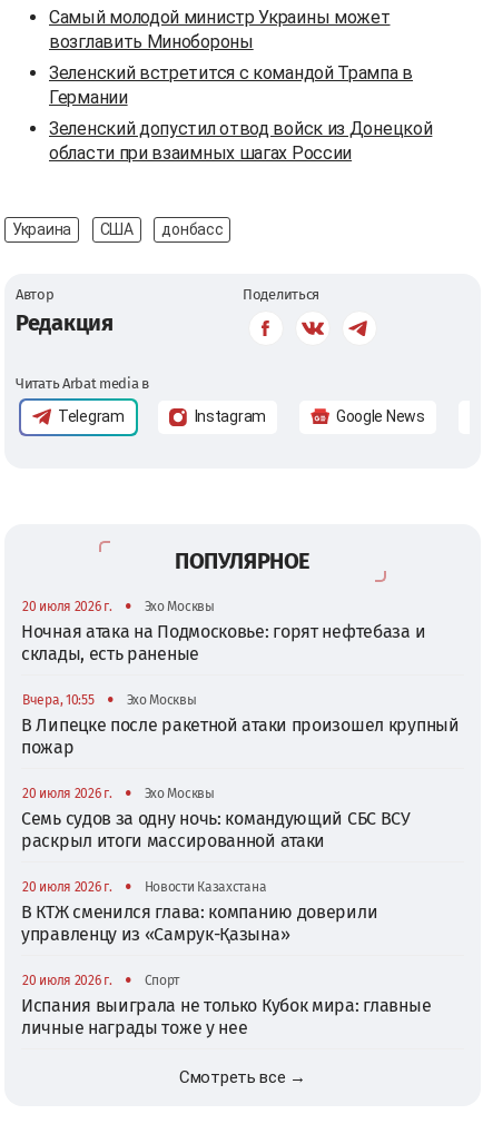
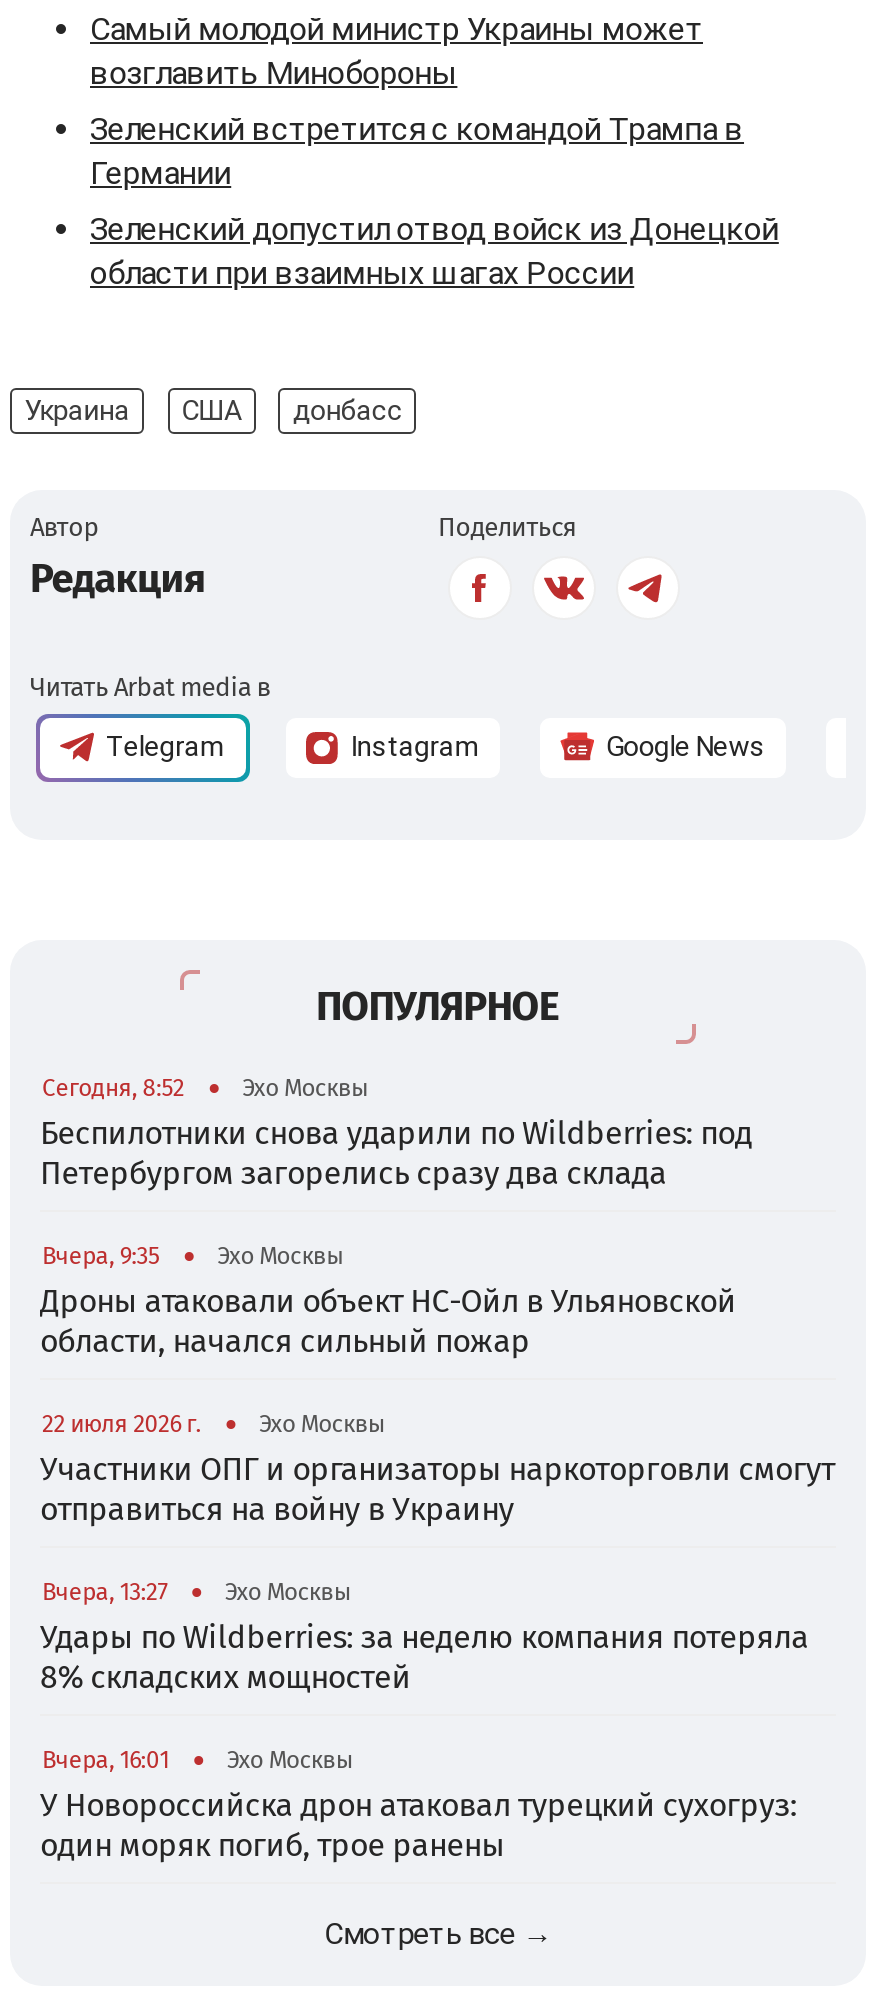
[22,598,112,614] 20 июля 2026 г. -> [42,1073,184,1101] Сегодня, 8:52
[21,621,425,664] Ночная атака на Подмосковье: горят нефтебаза и | склады, есть раненые -> [40,1113,752,1191] Беспилотники снова ударили по Wildberries: под | Петербургом загорелись сразу два склада
[22,692,94,707] Вчера, 10:55 -> [42,1241,159,1269] Вчера, 9:35
[21,714,459,757] В Липецке после ракетной атаки произошел крупный | пожар -> [40,1281,736,1359] Дроны атаковали объект НС-Ойл в Ульяновской | области, начался сильный пожар
[22,785,112,801] 20 июля 2026 г. -> [42,1409,201,1437] 22 июля 2026 г.
[21,807,410,851] Семь судов за одну ночь: командующий СБС ВСУ | раскрыл итоги массированной атаки -> [40,1449,835,1527] Участники ОПГ и организаторы наркоторговли смогут | отправиться на войну в Украину
[21,879,378,944] Новости Казахстана | В КТЖ сменился глава: компанию доверили | управленцу из «Самрук-Қазына» -> [40,1577,809,1695] Эхо Москвы | Удары по Wildberries: за неделю компания потеряла | 8% складских мощностей
[22,879,112,894] 20 июля 2026 г. -> [42,1577,167,1605] Вчера, 13:27
[21,972,431,1038] Спорт | Испания выиграла не только Кубок мира: главные | личные награды тоже у нее -> [40,1745,797,1863] Эхо Москвы | У Новороссийска дрон атаковал турецкий сухогруз: | один моряк погиб, трое ранены
[22,972,112,988] 20 июля 2026 г. -> [42,1745,169,1773] Вчера, 16:01

